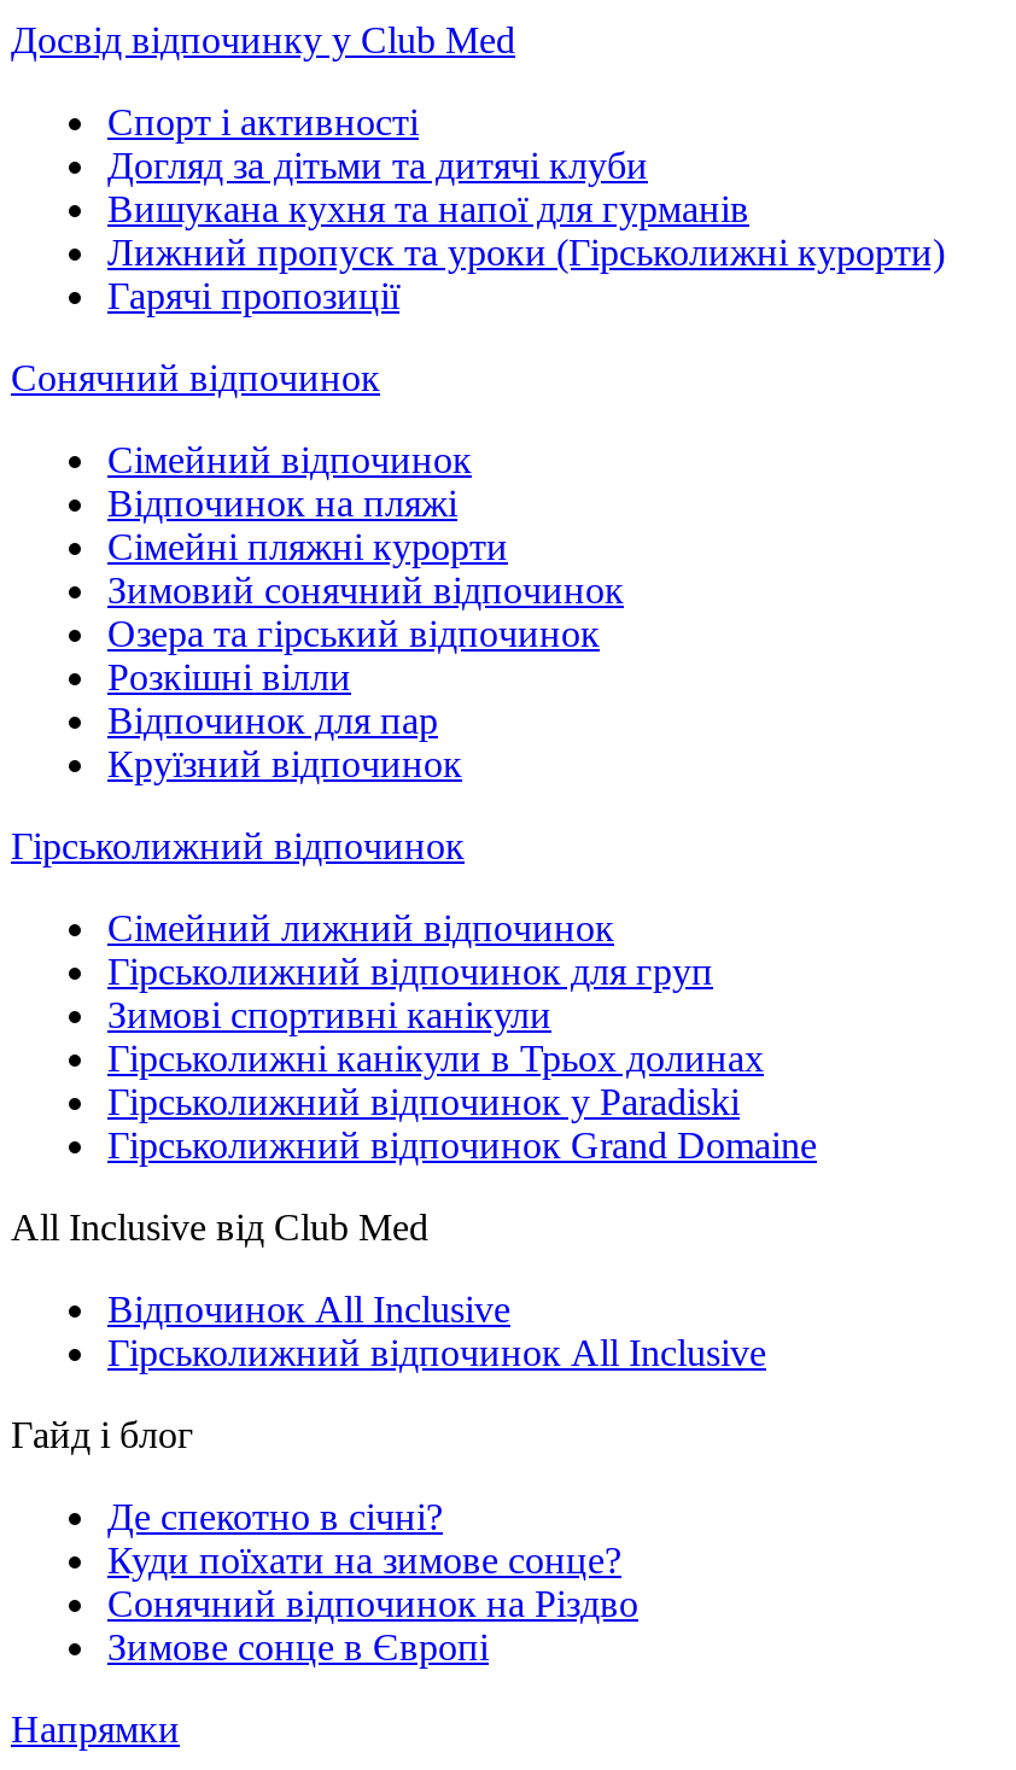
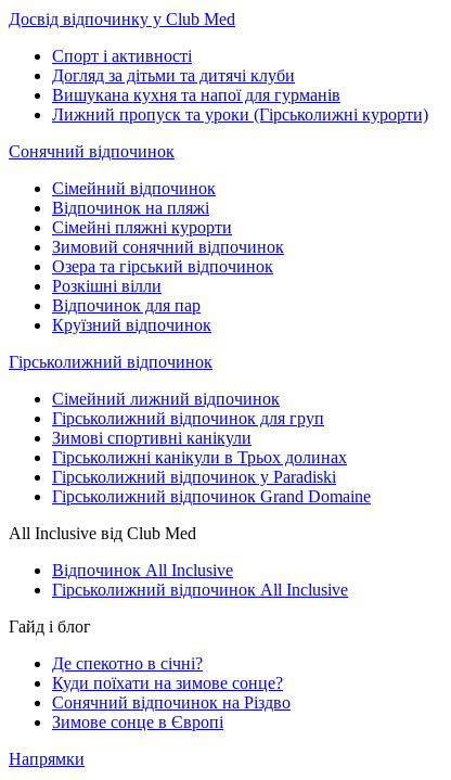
[107,276,399,317] Гарячі пропозиції -> none

